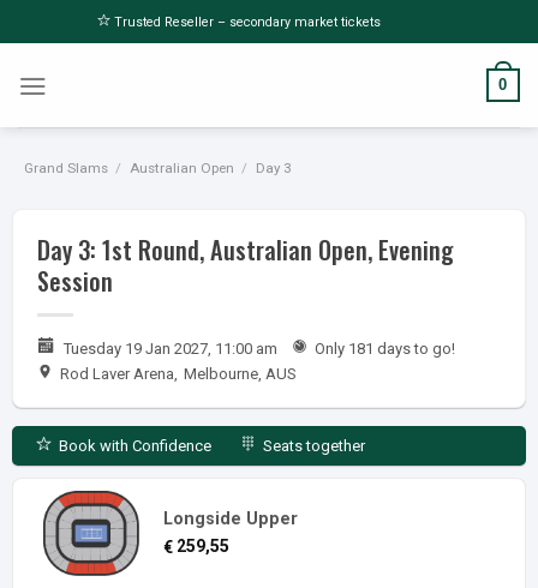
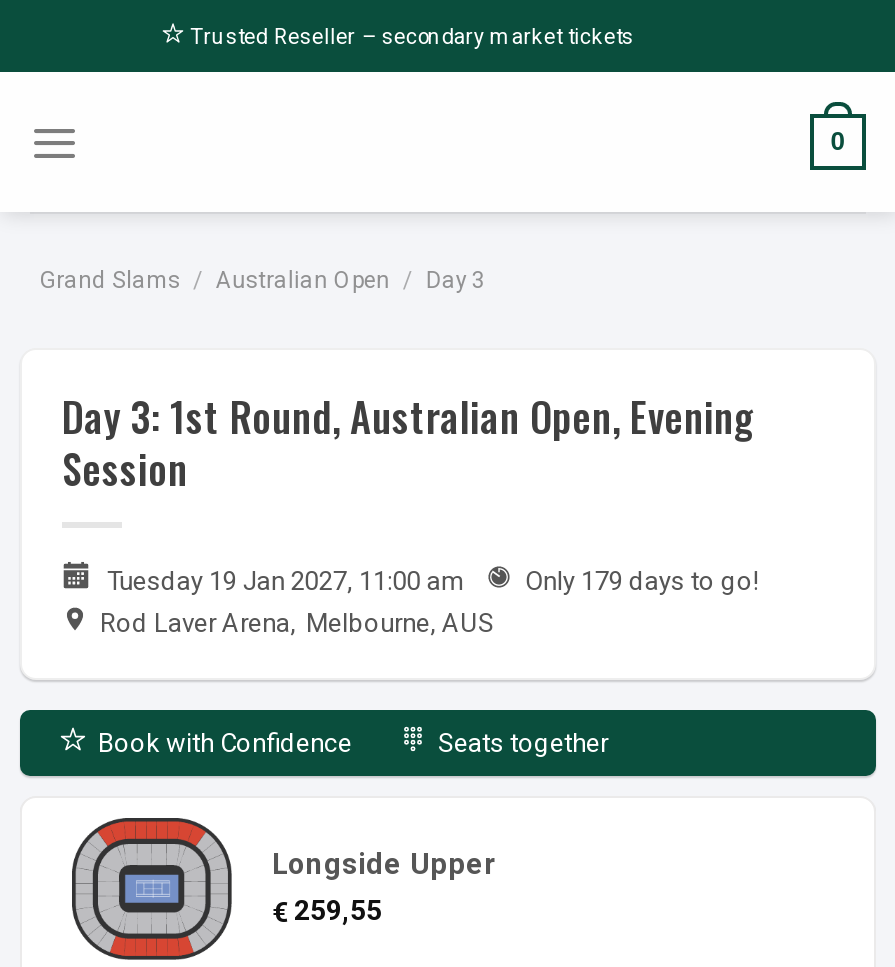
[308,339,456,357] Only 181 days to go! -> [513,566,759,596] Only 179 days to go!

